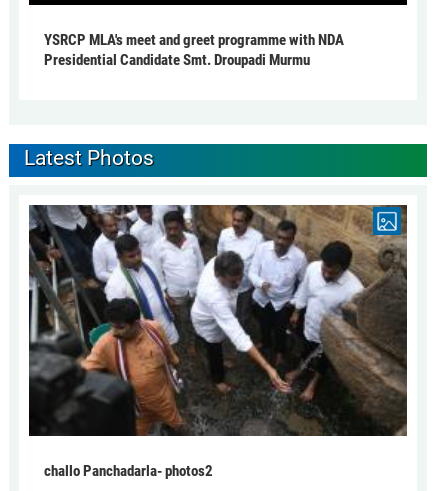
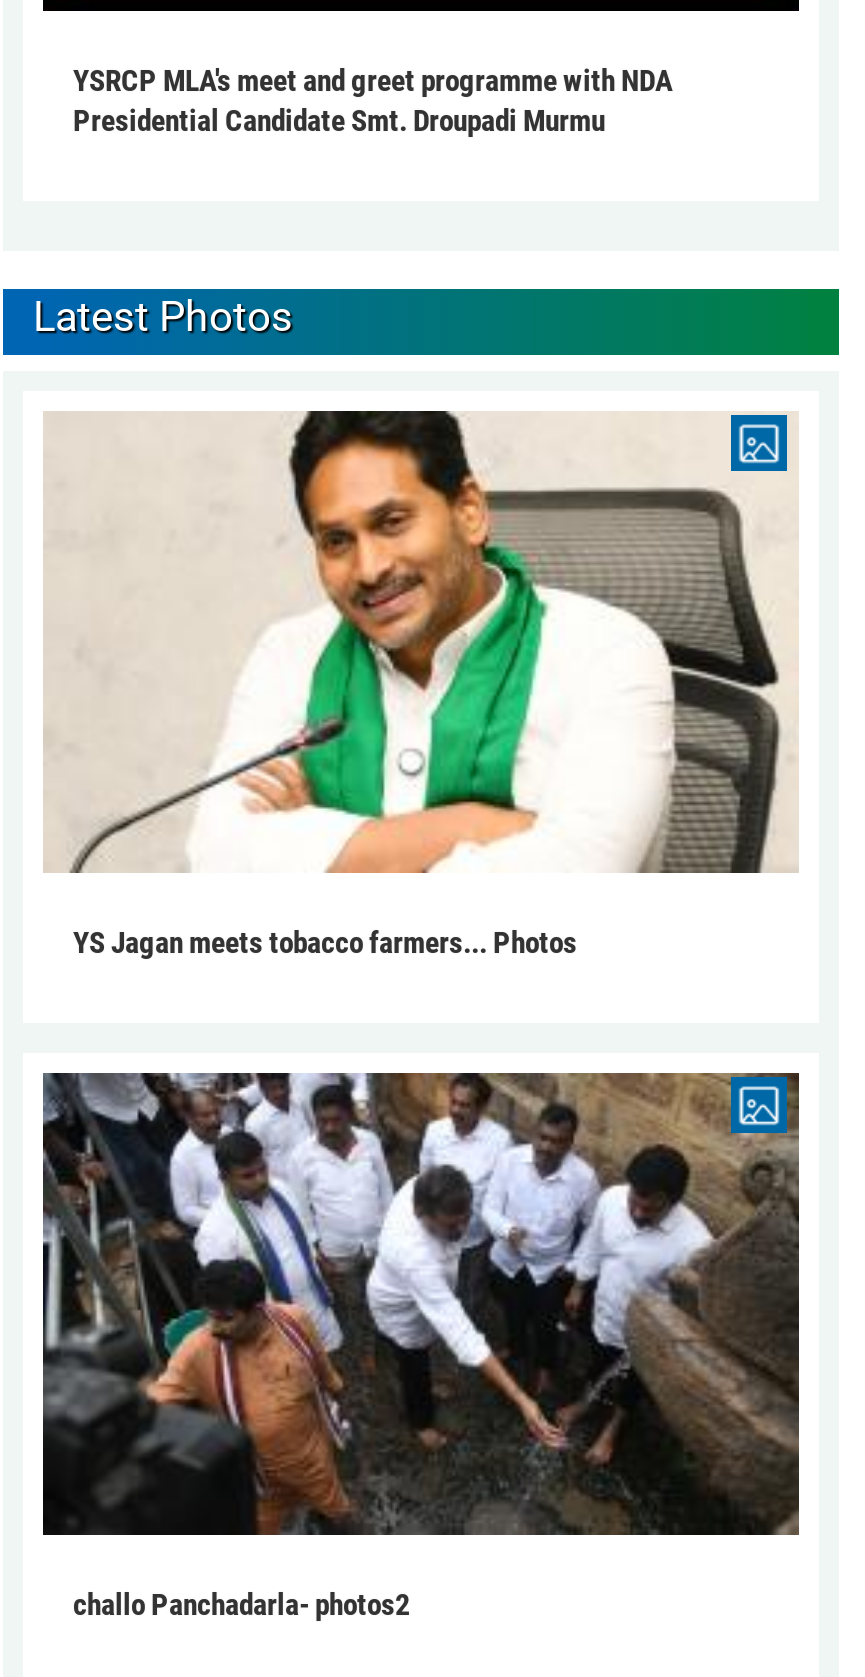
none -> [43,410,799,960] [image] | YS Jagan meets tobacco farmers... Photos

